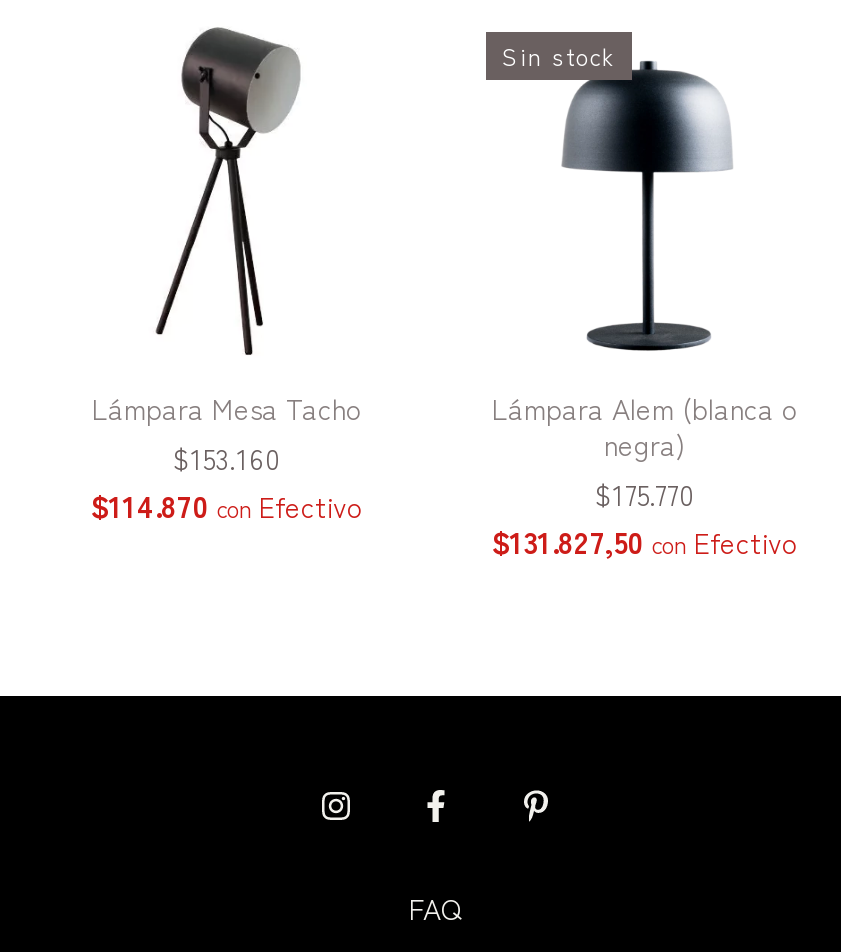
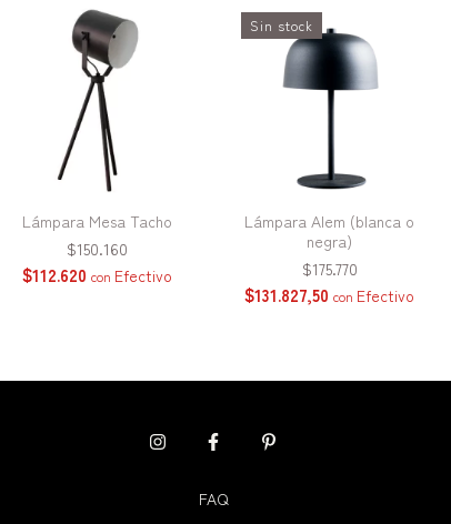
[173,438,281,478] $153.160 -> [67,238,128,260] $150.160
[91,484,363,526] $114.870 con Efectivo -> [22,263,172,287] $112.620 con Efectivo

